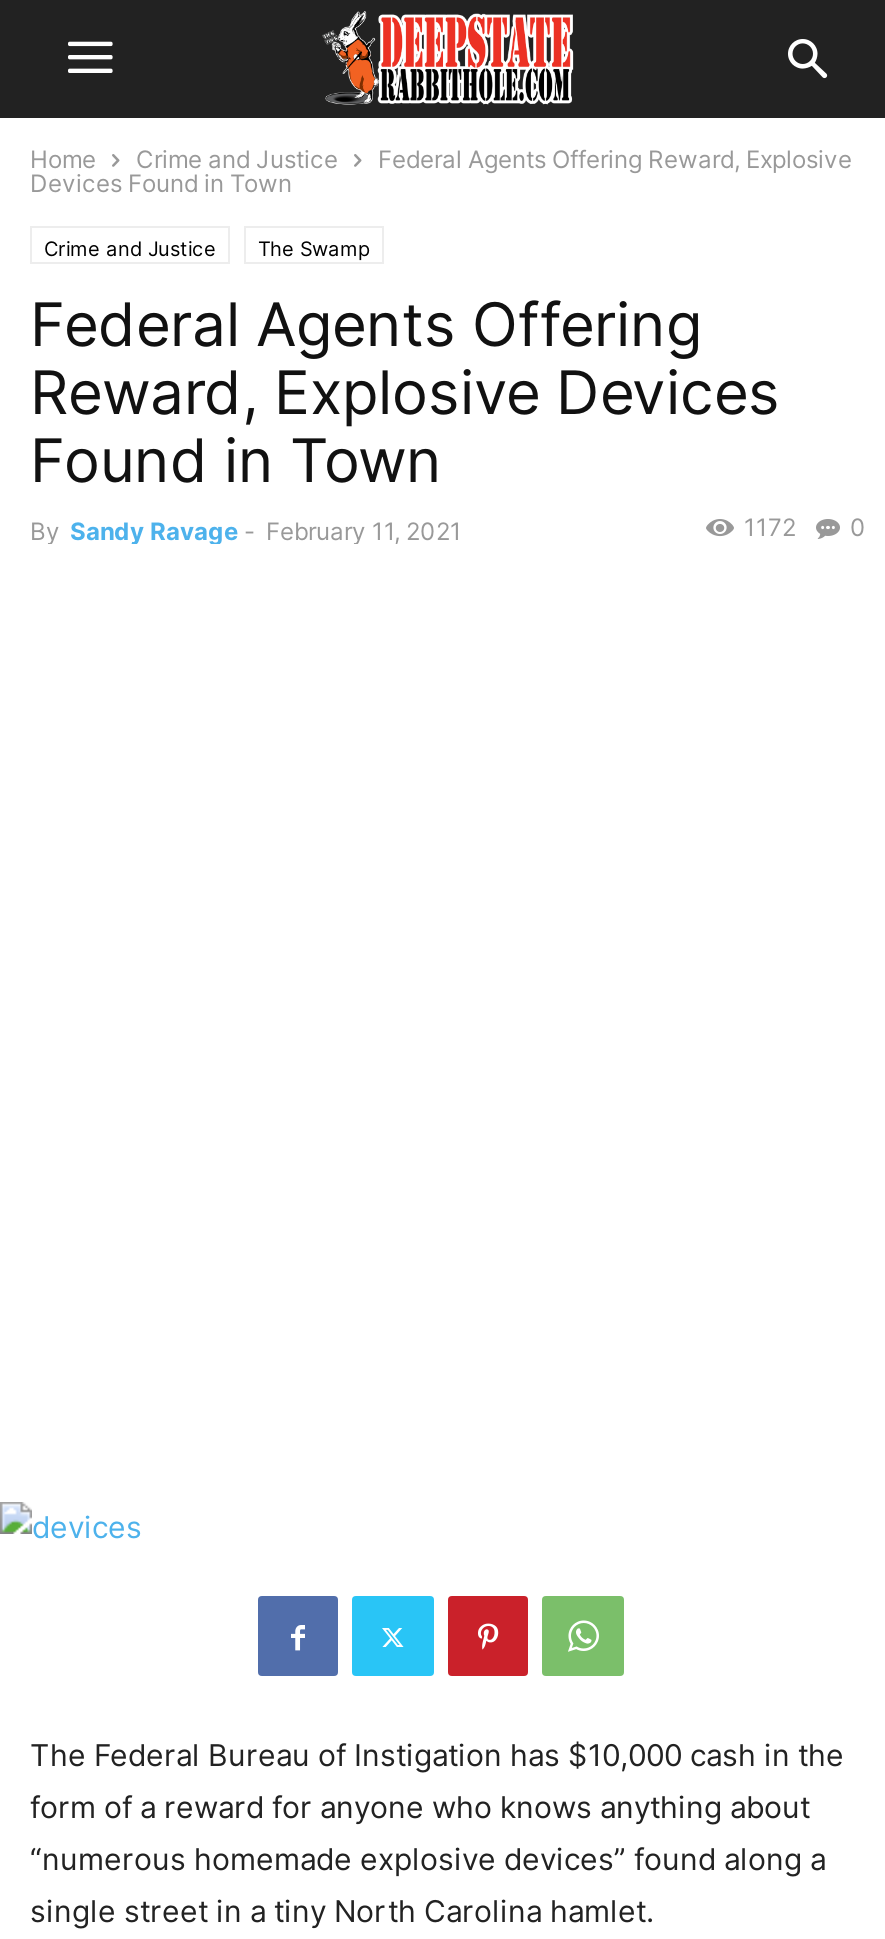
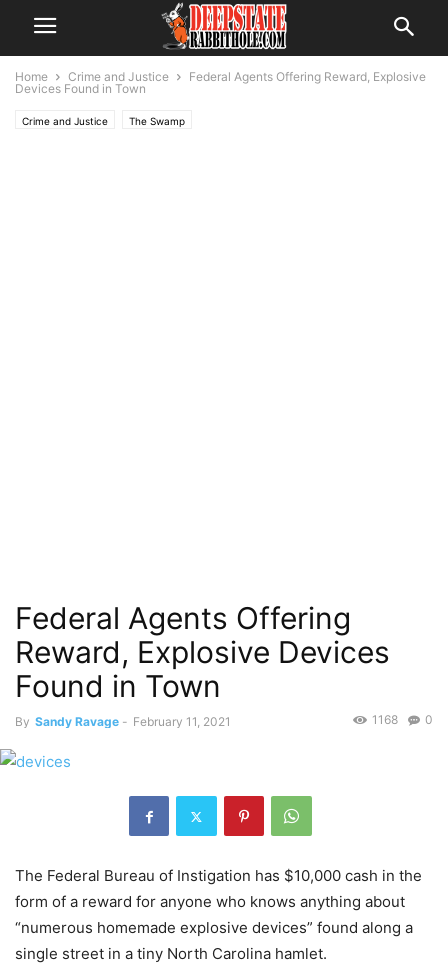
moved [30,288,780,496] -> [15,600,390,704]: Federal Agents Offering | Reward, Explosive Devices | Found in Town
moved [30,512,866,546] -> [15,712,433,729]: By Sandy Ravage - February 11, 2021 | 0
[744,512,866,542] 1172 0 -> [372,712,433,727] 1168 0

